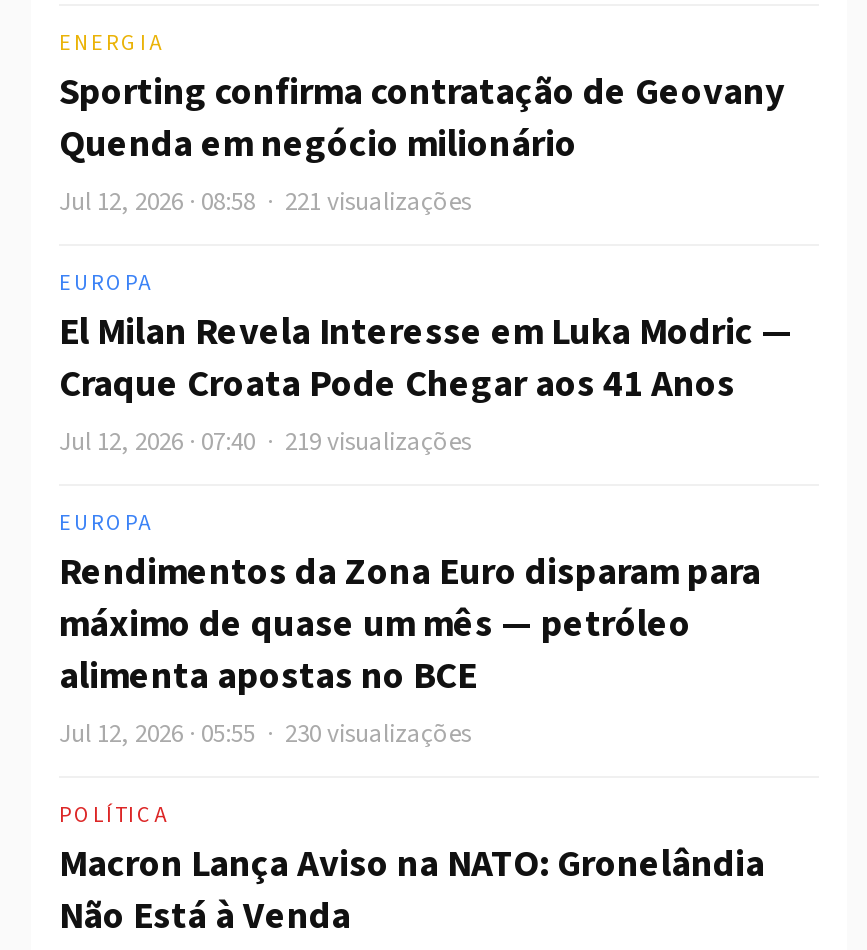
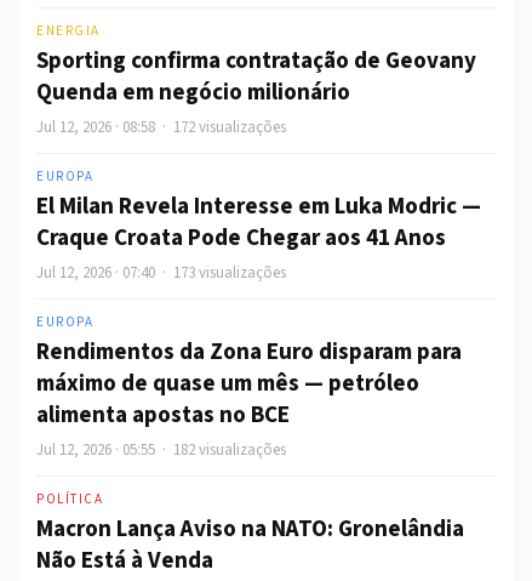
[59,184,471,220] Jul 12, 2026 · 08:58 · 221 visualizações -> [36,116,286,138] Jul 12, 2026 · 08:58 · 172 visualizações
[59,424,471,460] Jul 12, 2026 · 07:40 · 219 visualizações -> [36,262,286,284] Jul 12, 2026 · 07:40 · 173 visualizações
[59,716,471,752] Jul 12, 2026 · 05:55 · 230 visualizações -> [36,439,286,461] Jul 12, 2026 · 05:55 · 182 visualizações

